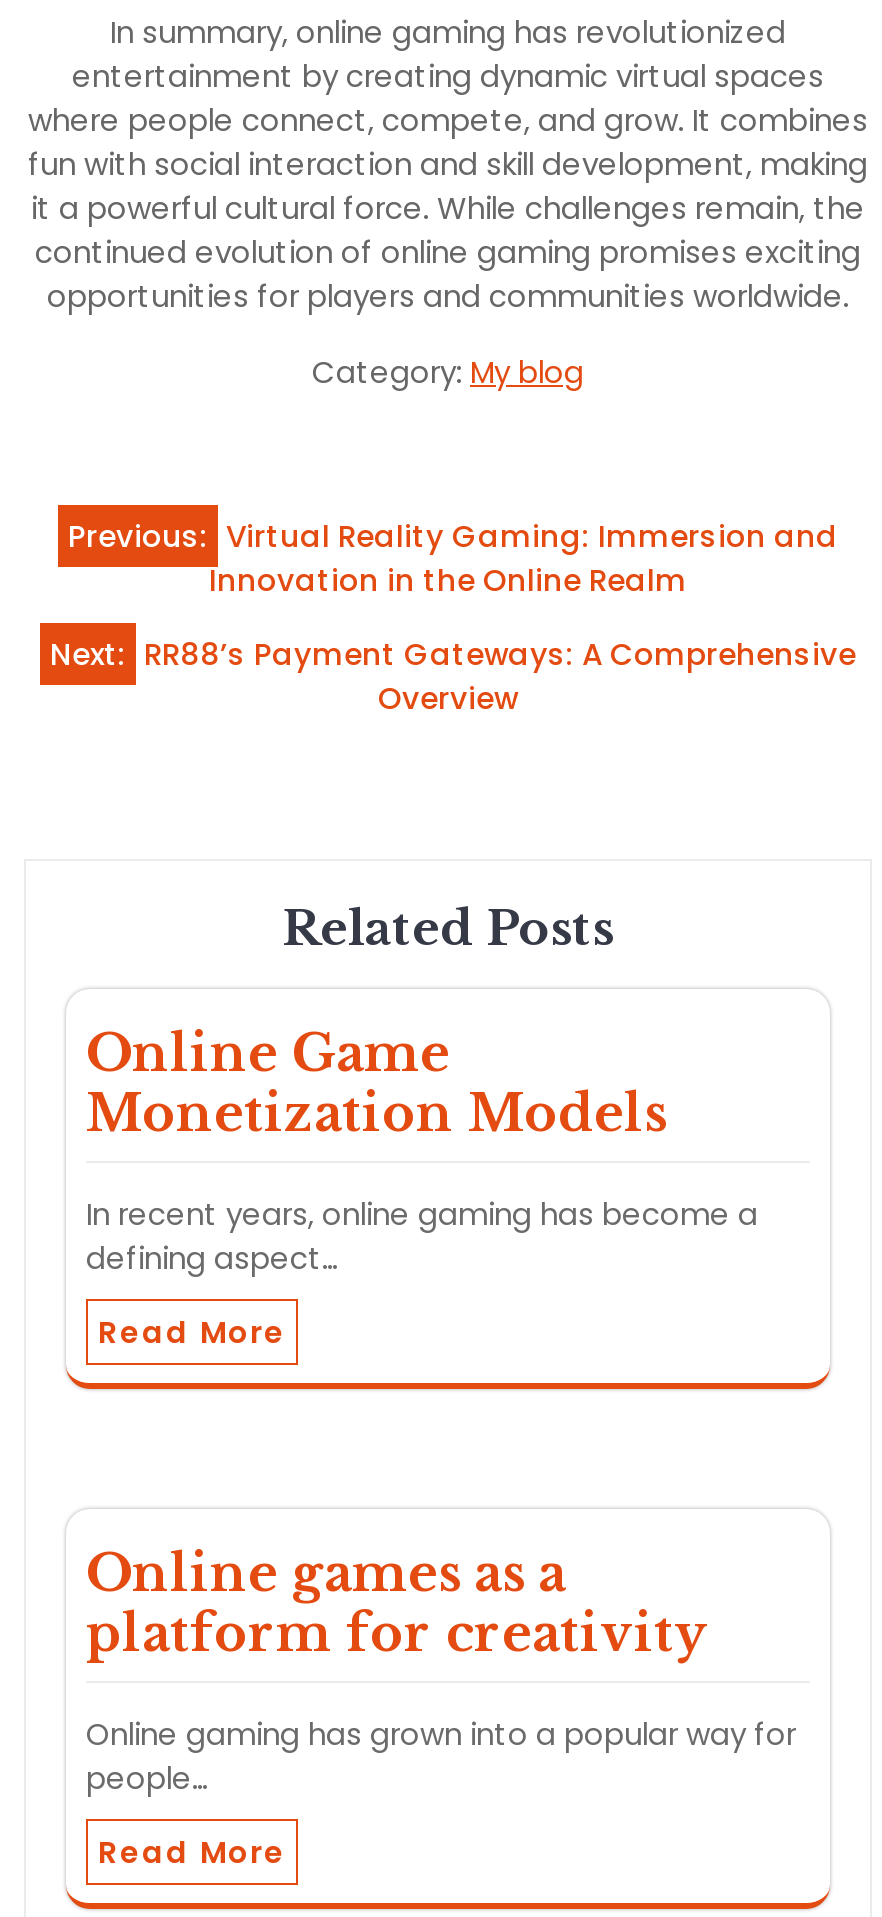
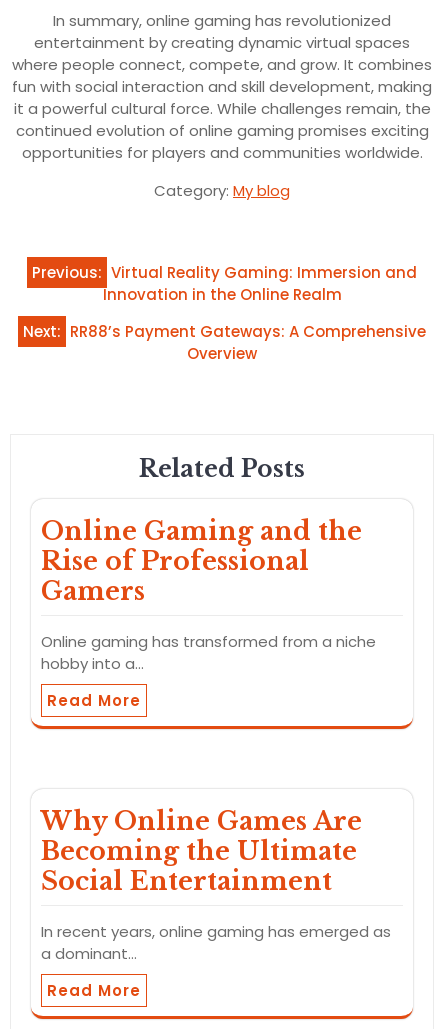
[86,1022,666,1144] Online Game | Monetization Models -> [41,516,362,607] Online Gaming and the | Rise of Professional | Gamers
[86,1192,758,1278] In recent years, online gaming has become a | defining aspect… -> [41,631,376,674] Online gaming has transformed from a niche | hobby into a…
[86,1542,708,1664] Online games as a | platform for creativity -> [41,806,362,897] Why Online Games Are | Becoming the Ultimate | Social Entertainment
[86,1712,796,1798] Online gaming has grown into a popular way for | people… -> [41,921,391,964] In recent years, online gaming has emerged as | a dominant…

